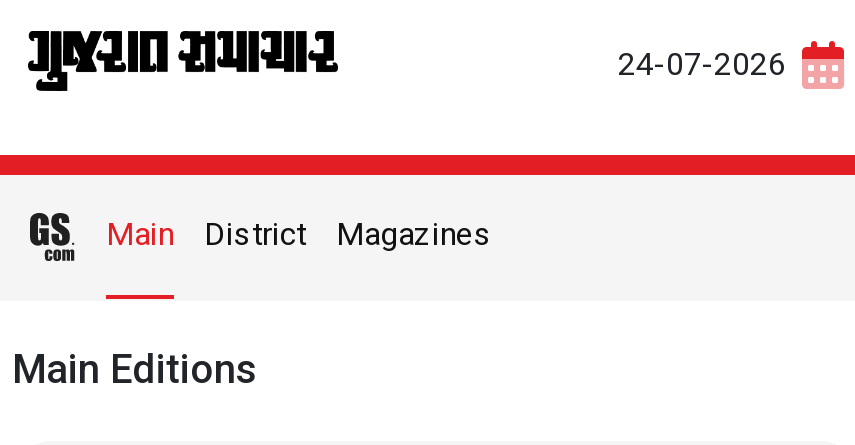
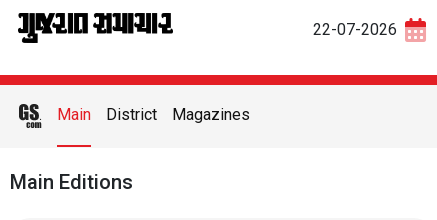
[618,45,786,83] 24-07-2026 -> [313,20,397,39] 22-07-2026

